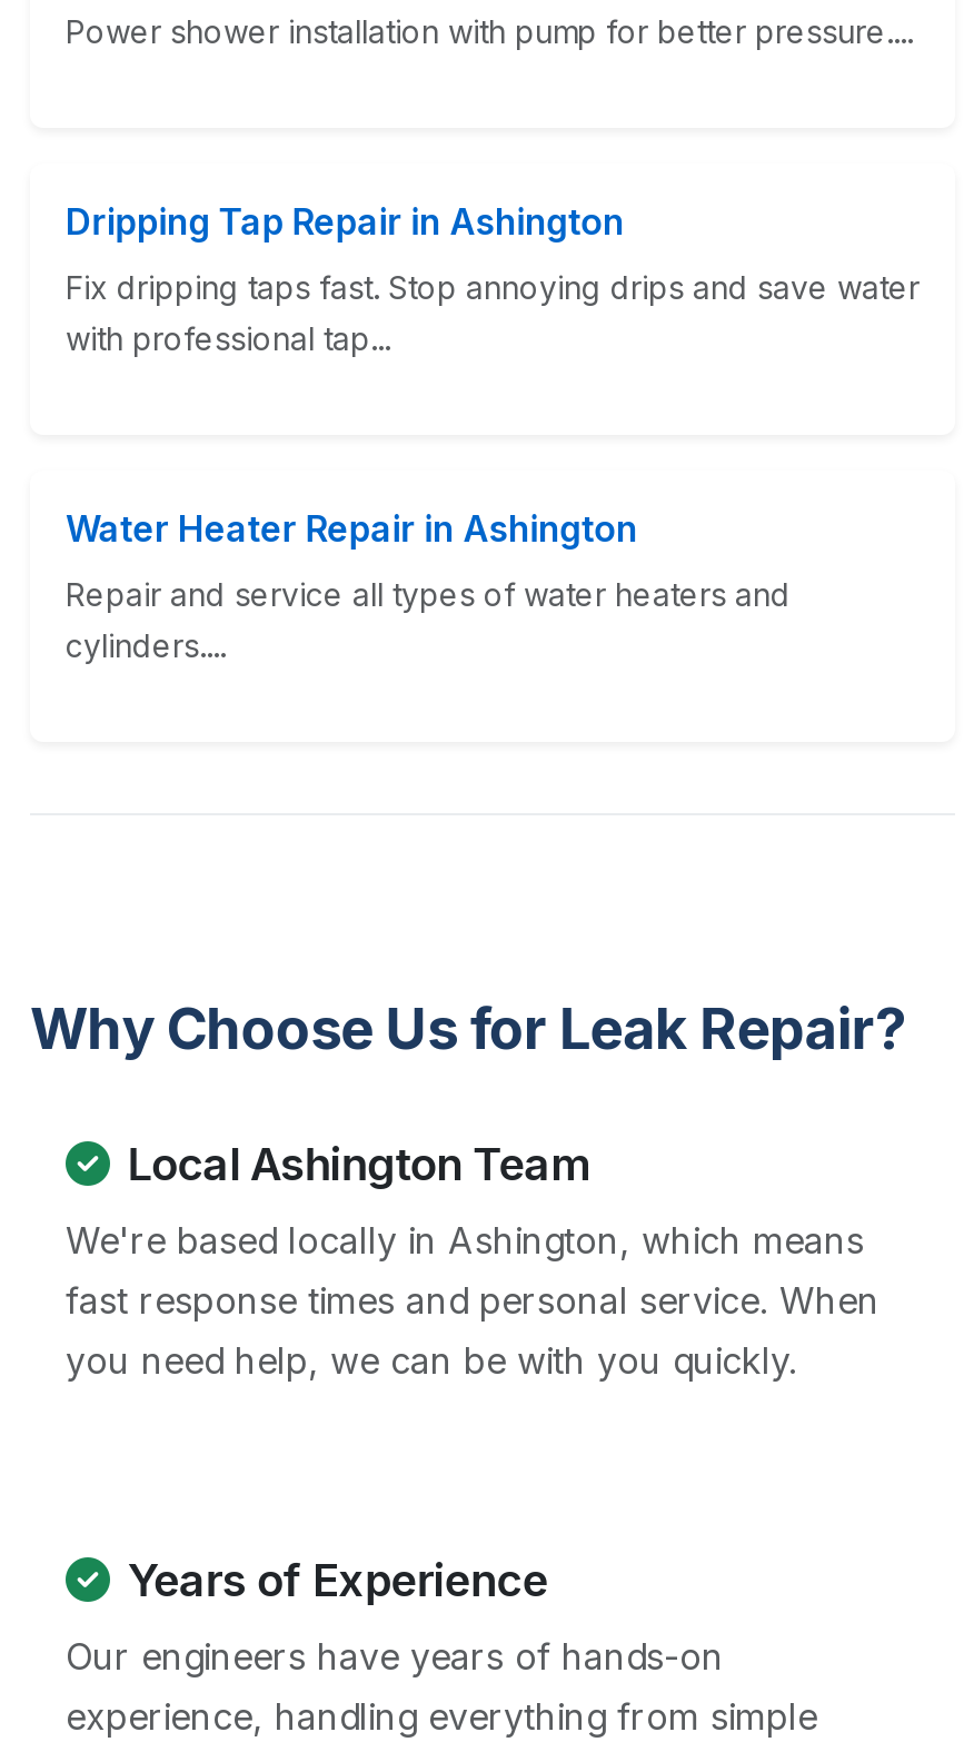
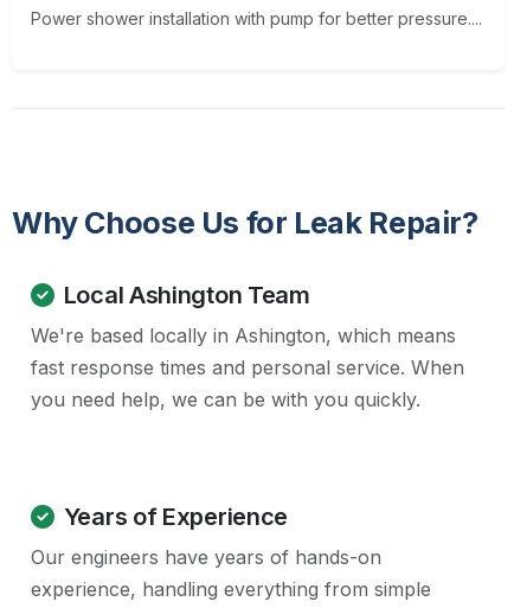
[66,200,920,358] Dripping Tap Repair in Ashington | Fix dripping taps fast. Stop annoying drips and save water | with professional tap... -> none
[66,507,791,665] Water Heater Repair in Ashington | Repair and service all types of water heaters and | cylinders.... -> none

